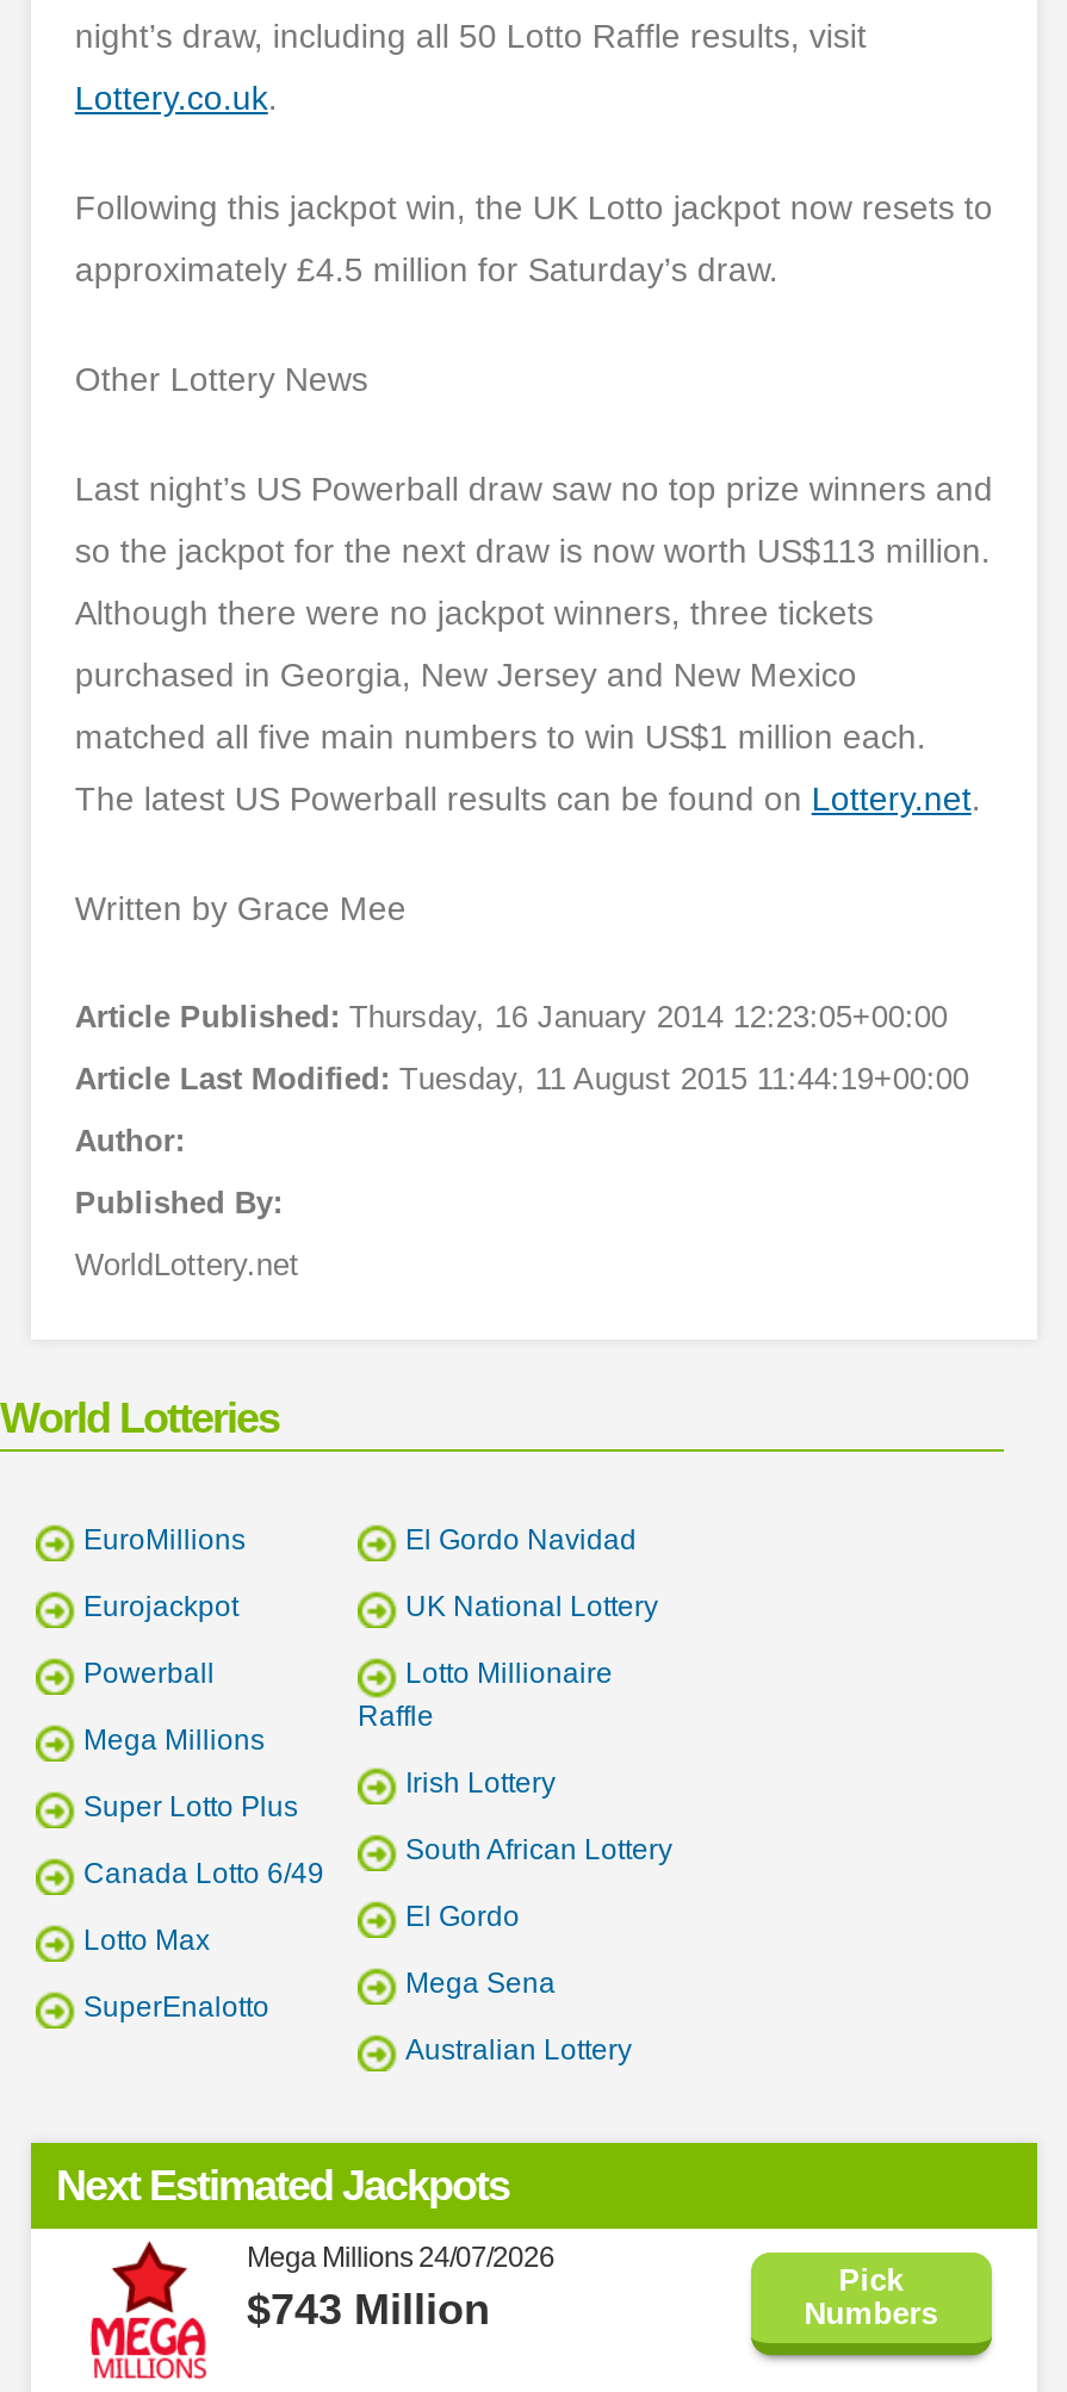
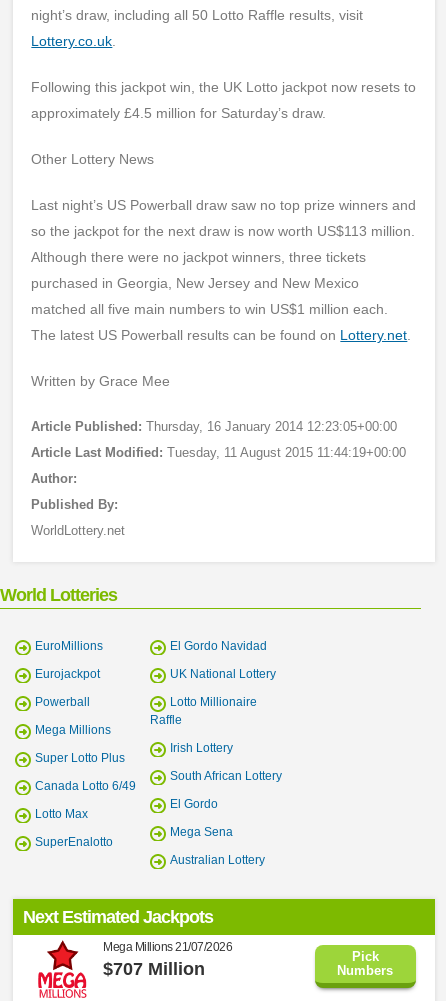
[247,2241,554,2274] Mega Millions 24/07/2026 -> [103,940,232,954] Mega Millions 21/07/2026
[247,2286,490,2334] $743 Million -> [103,959,205,979] $707 Million

